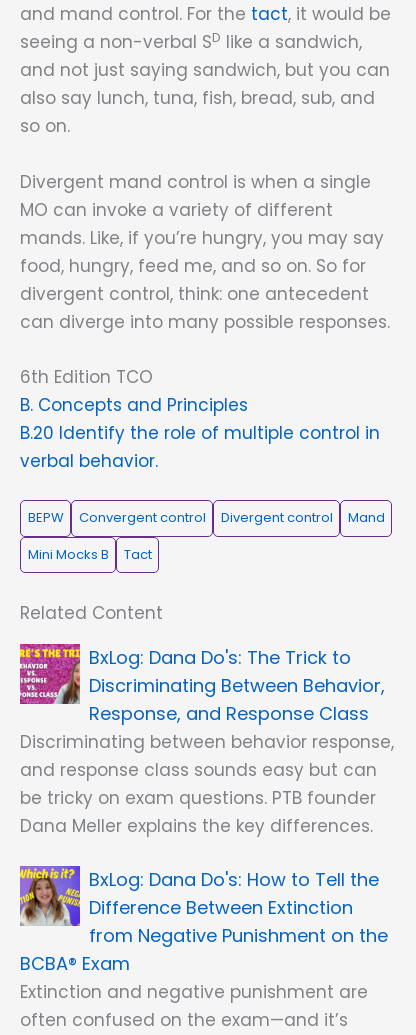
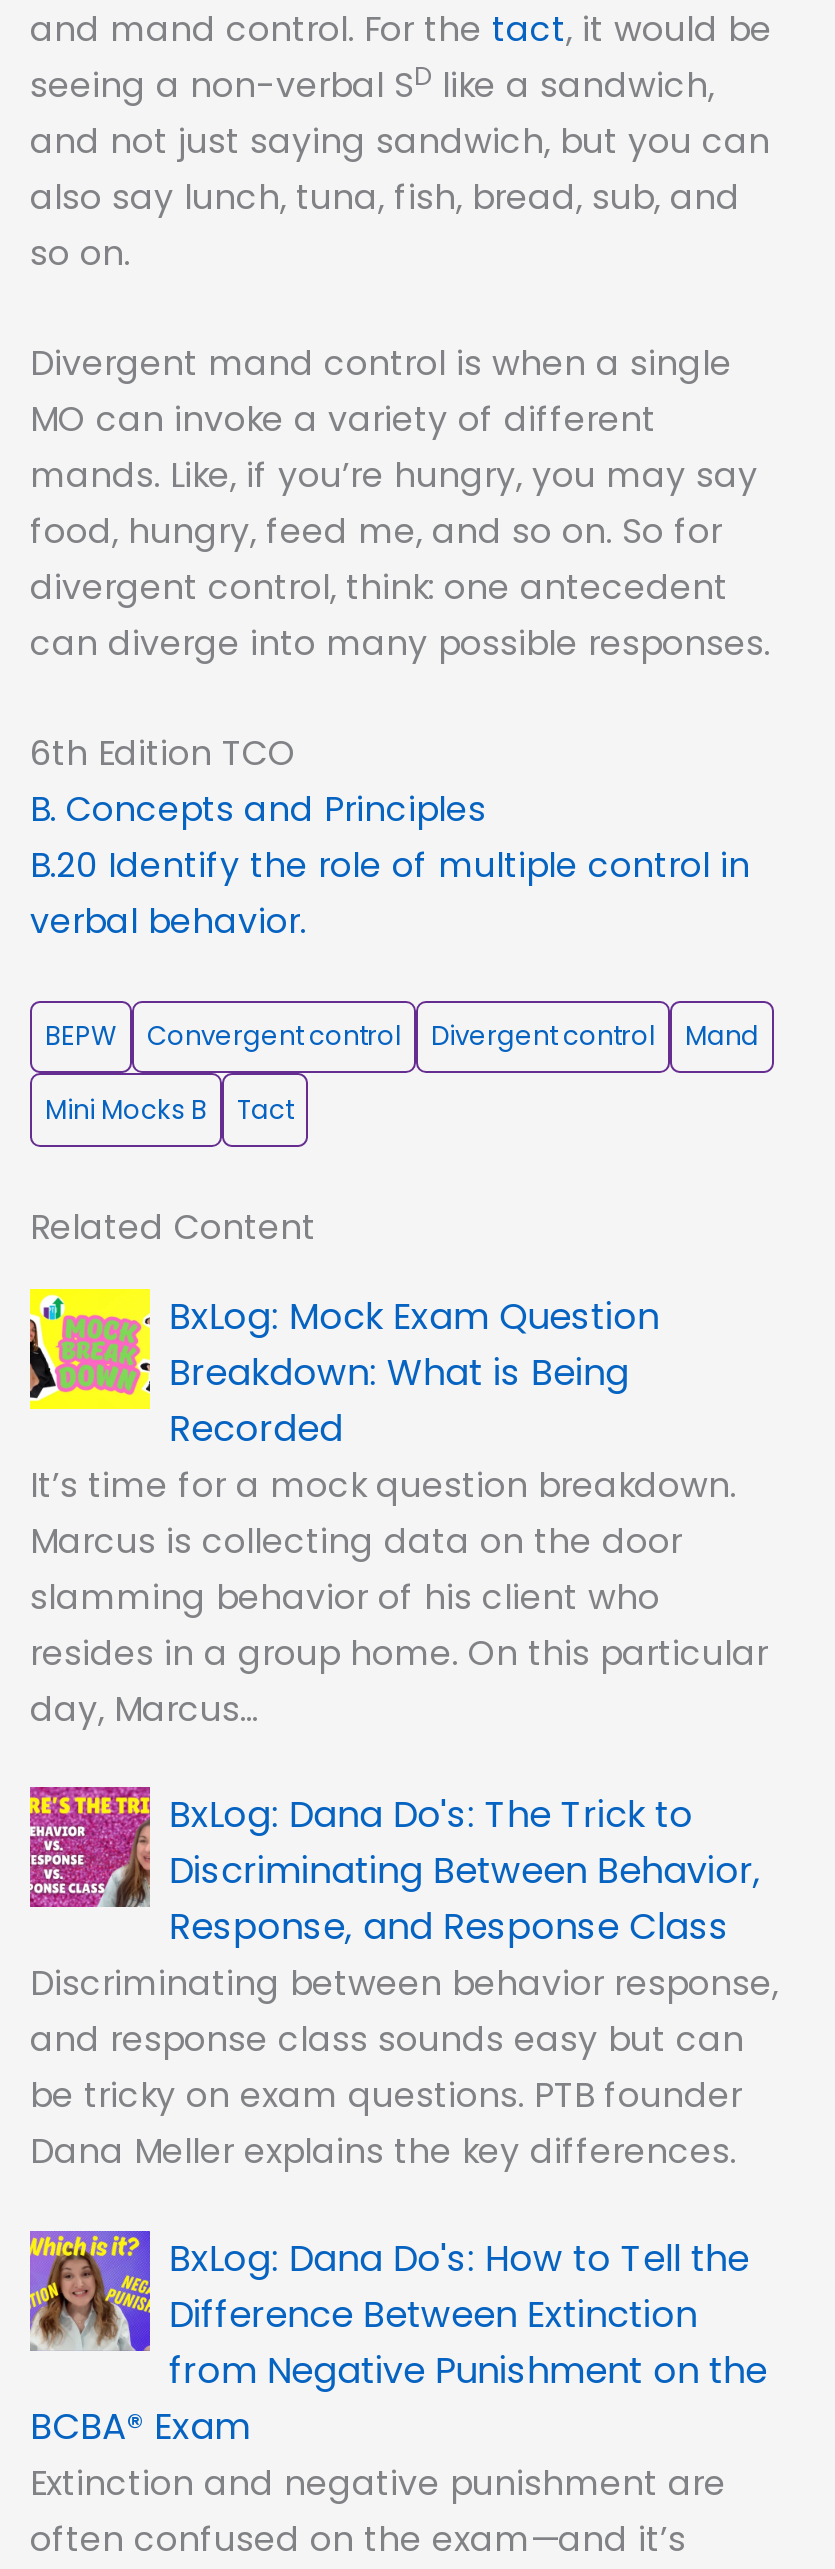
none -> [28,1286,768,1732] [image] | Mock Exam Question | Breakdown: What is Being | Recorded | It’s time for a mock question breakdown. | Marcus is collecting data on the door | slamming behavior of his client who | resides in a group home. On this particular | day, Marcus…

